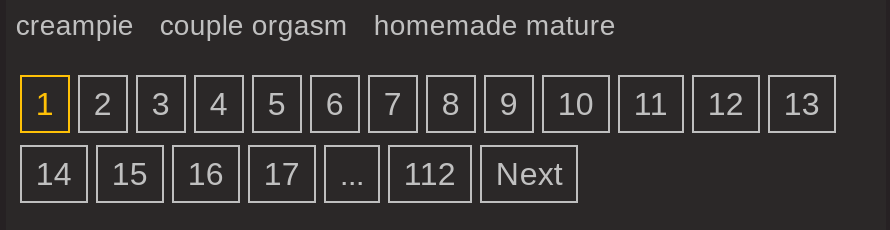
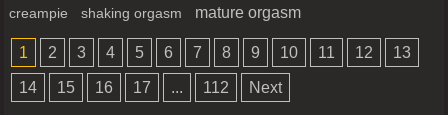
[160,9,616,41] couple orgasm | homemade mature -> [81,4,301,21] shaking orgasm | mature orgasm

